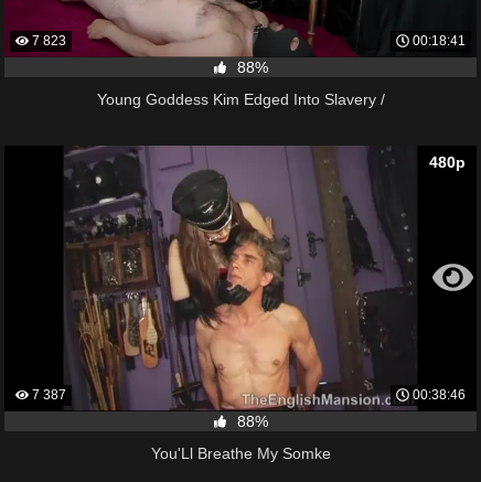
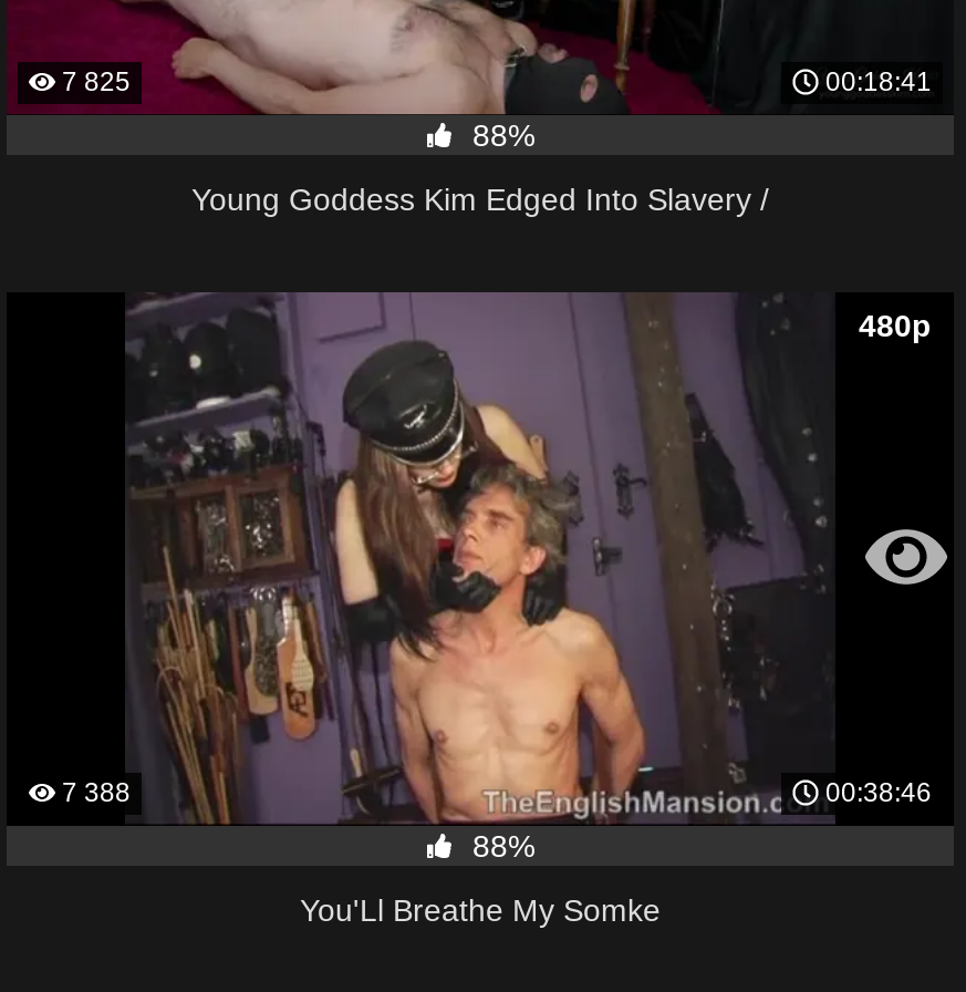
[29,33,66,49] 7 823 -> [55,66,131,97] 7 825
[29,387,66,402] 7 387 -> [55,777,131,808] 7 388

